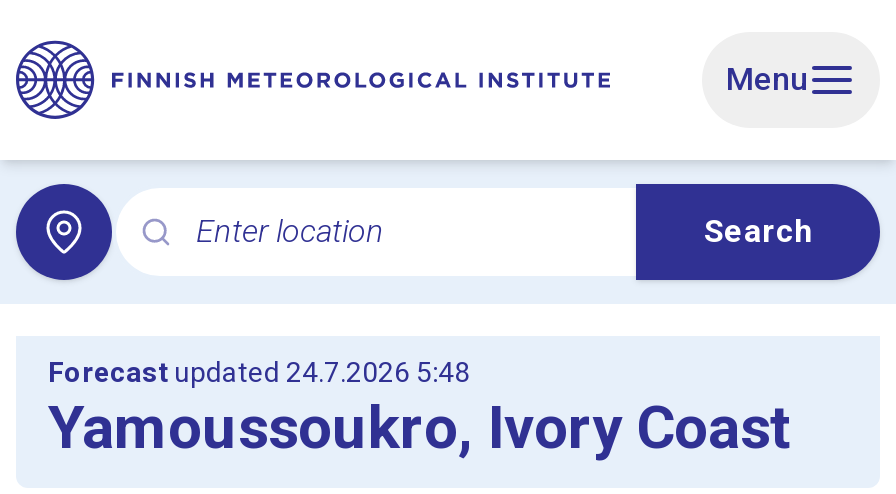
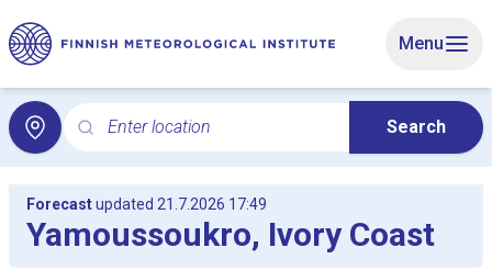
[48,356,470,388] Forecast updated 24.7.2026 5:48 -> [26,195,267,213] Forecast updated 21.7.2026 17:49

